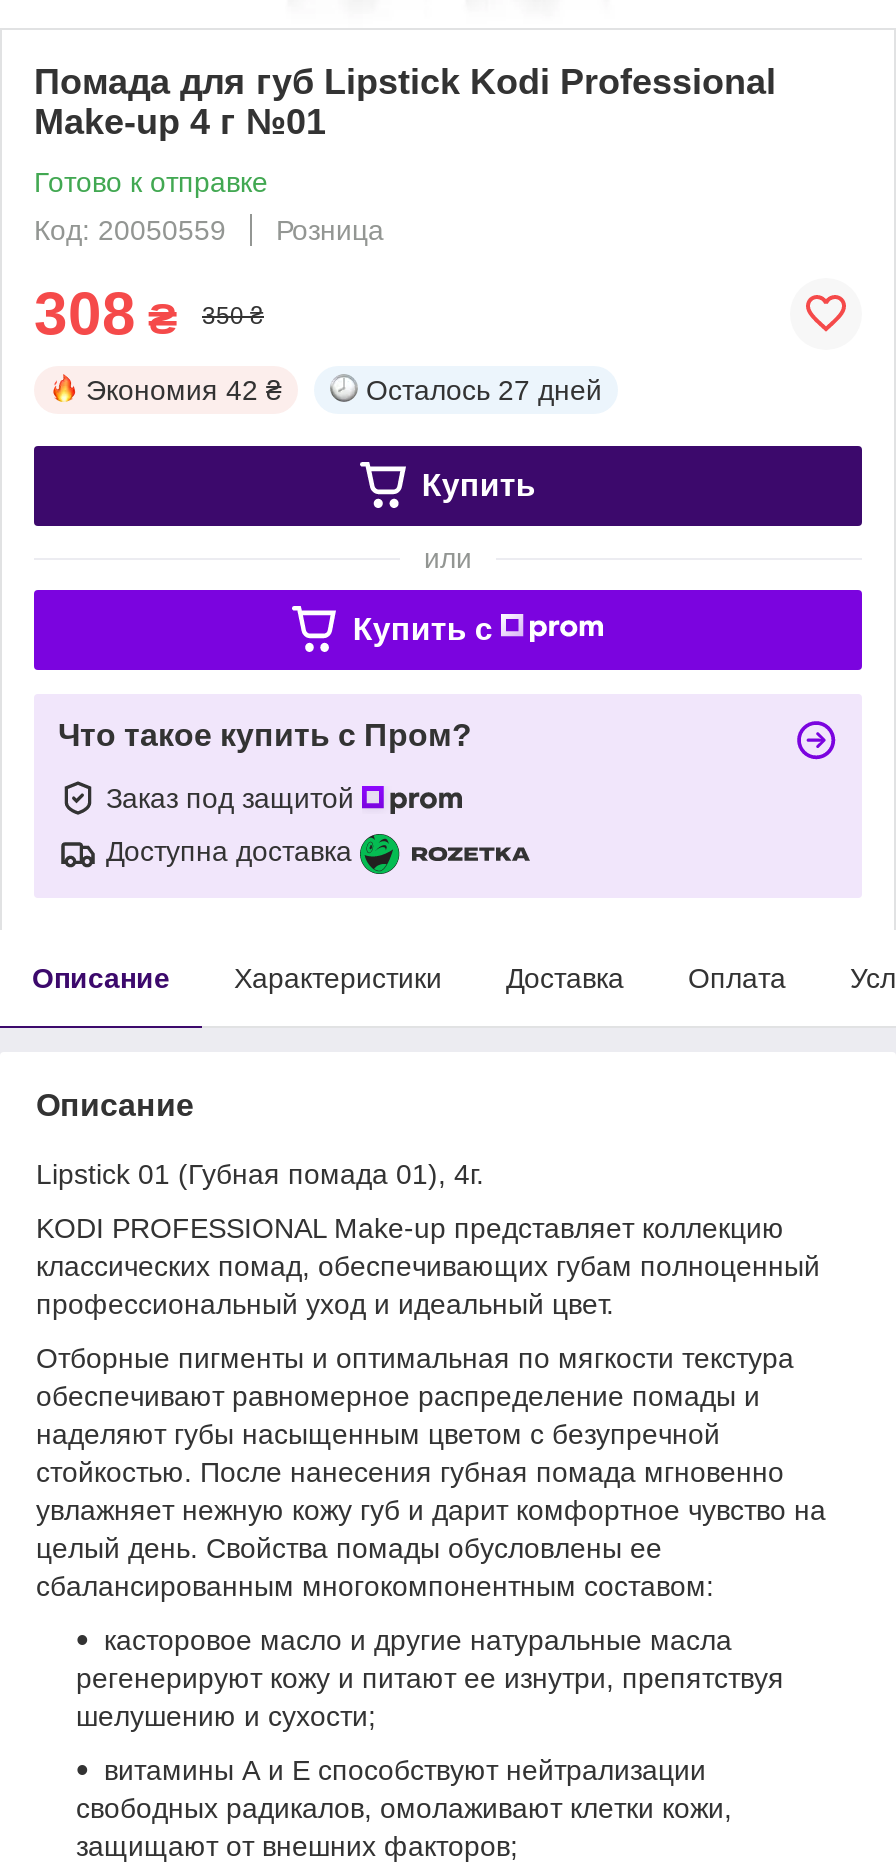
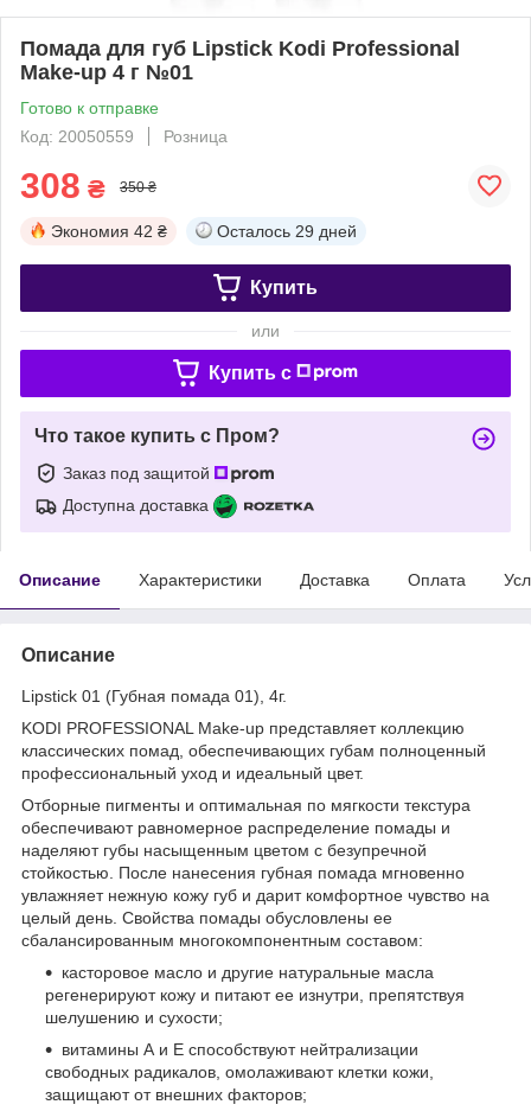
[366,374,602,406] Осталось 27 дней -> [217,221,357,240] Осталось 29 дней

